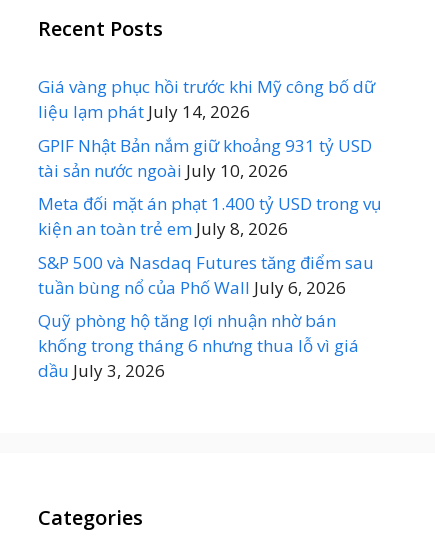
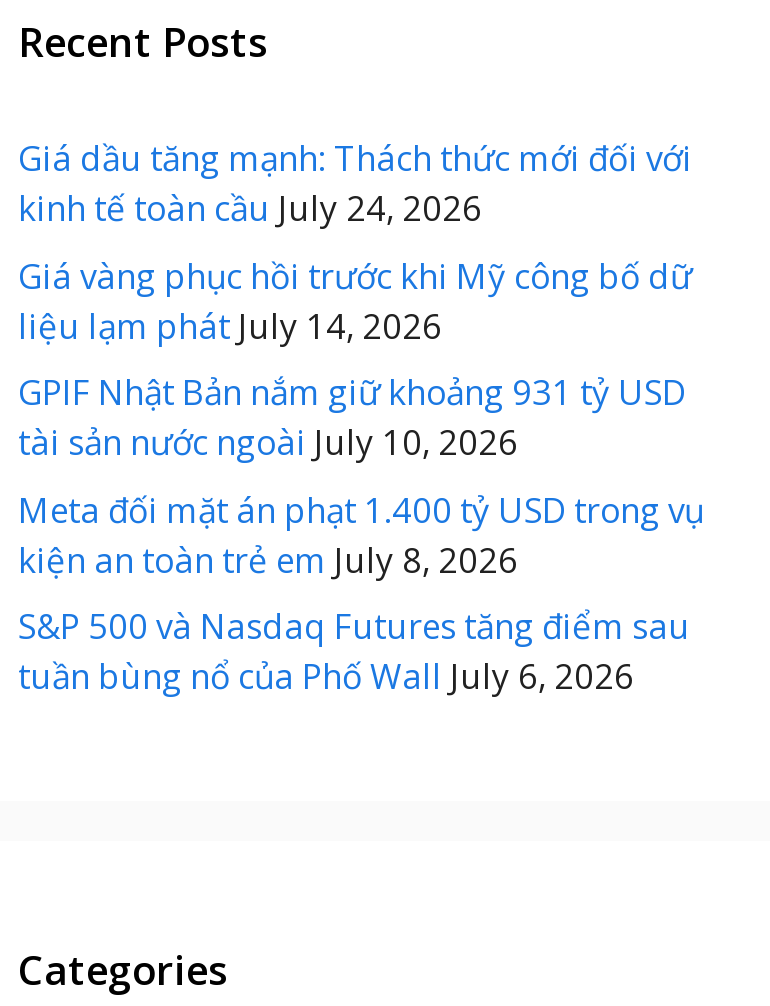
none -> [18,135,692,231] Giá dầu tăng mạnh: Thách thức mới đối với | kinh tế toàn cầu July 24, 2026
moved [38,75,381,298] -> [18,252,704,699]: Giá vàng phục hồi trước khi Mỹ công bố dữ | liệu lạm phát July 14, 2026 | GPIF Nhật Bản nắm giữ khoảng 931 tỷ USD | tài sản nước ngoài July 10, 2026 | Meta đối mặt án phạt 1.400 tỷ USD trong vụ | kiện an toàn trẻ em July 8, 2026 | S&P 500 và Nasdaq Futures tăng điểm sau | tuần bùng nổ của Phố Wall July 6, 2026
[38,309,359,382] Quỹ phòng hộ tăng lợi nhuận nhờ bán | khống trong tháng 6 nhưng thua lỗ vì giá | dầu July 3, 2026 -> none

